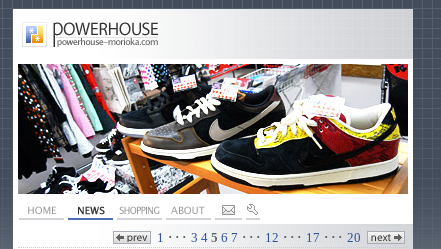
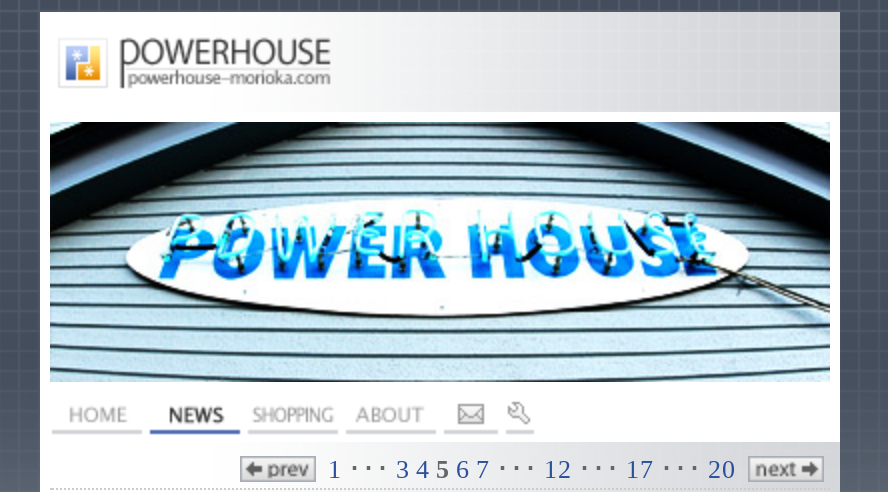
[17,63,409,195] [image] -> [48,120,832,384] [image]

